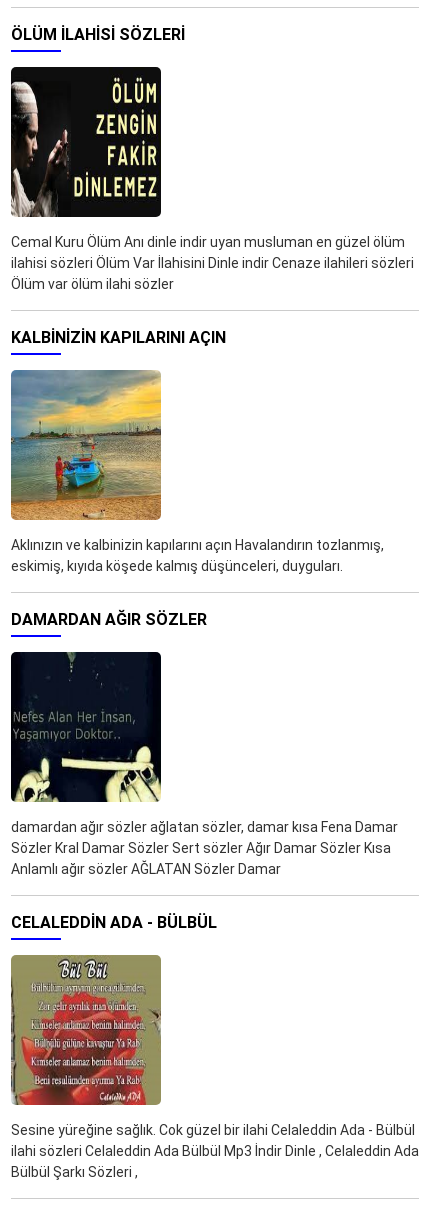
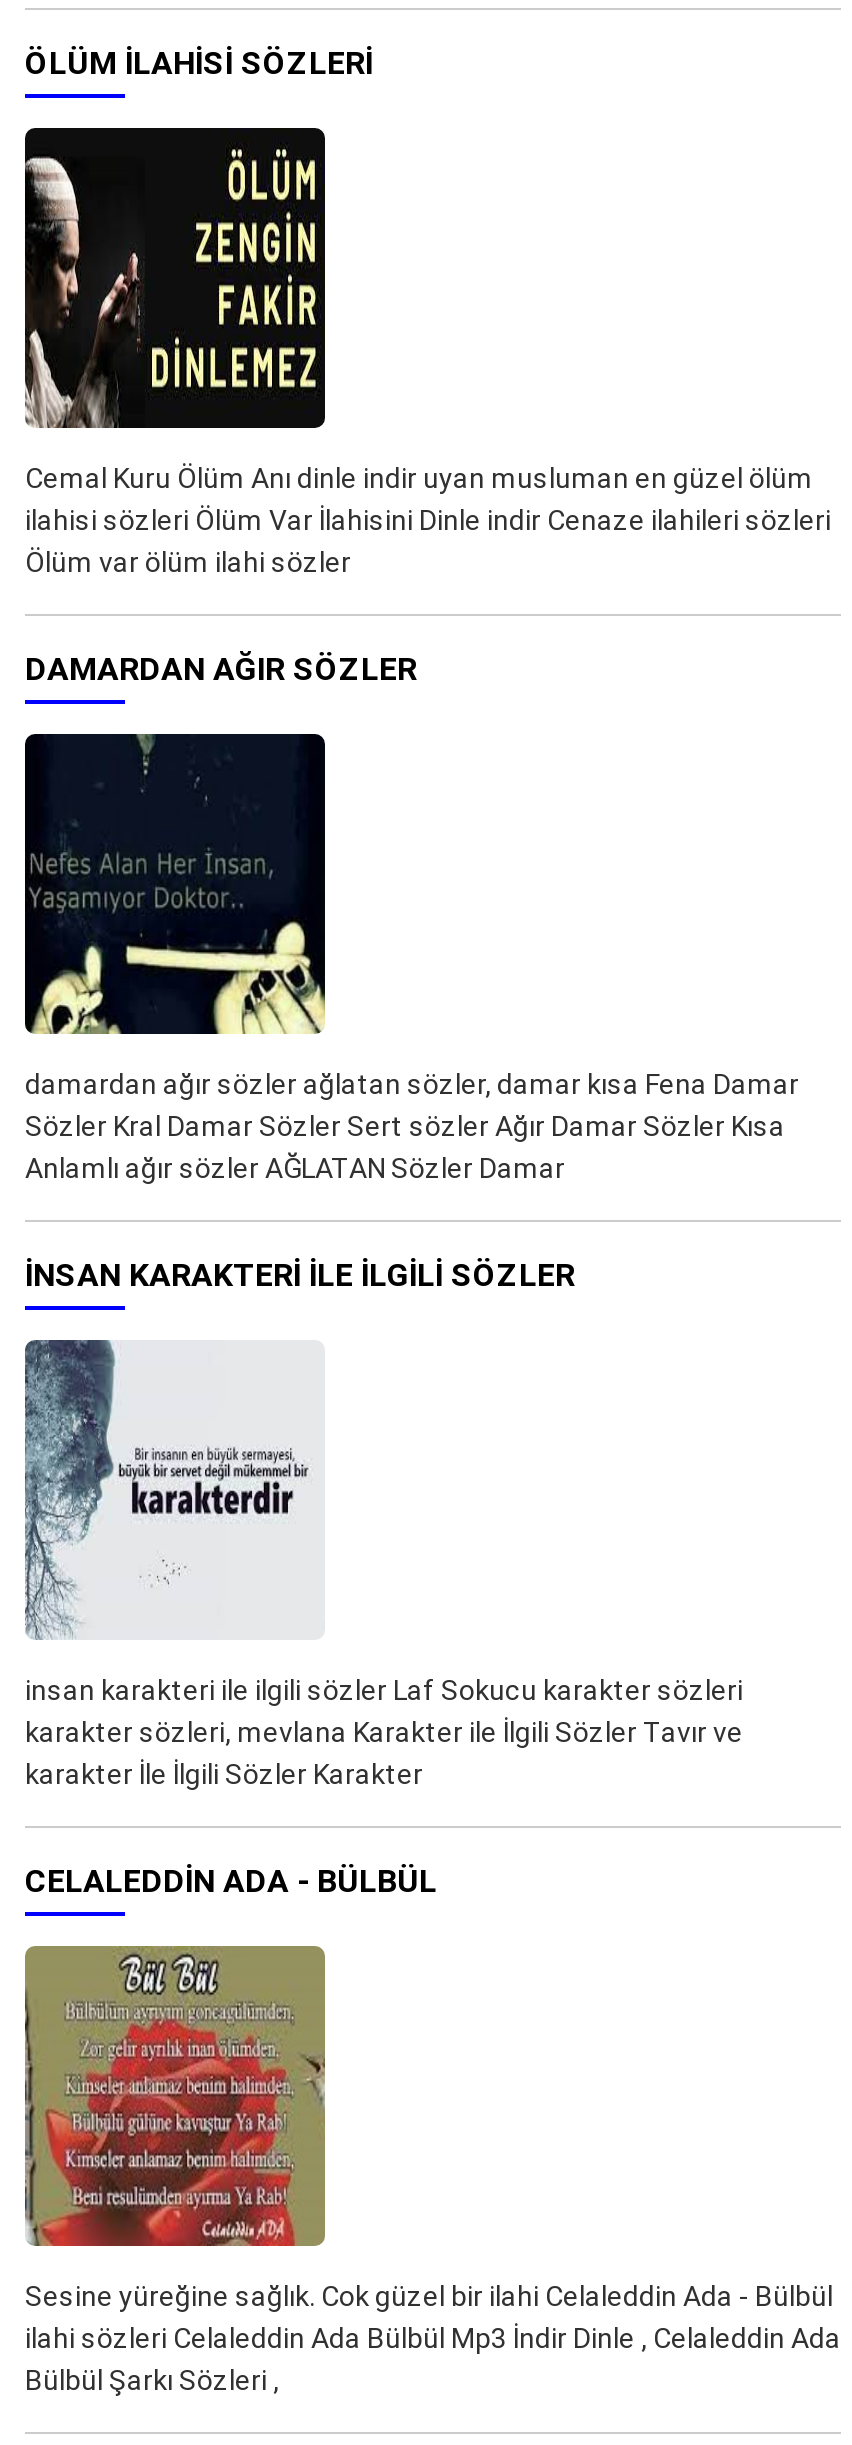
[11,328,226,347] KALBINIZIN KAPILARINI AÇIN -> none
[10,369,384,574] [image] | Aklınızın ve kalbinizin kapılarını açın Havalandırın tozlanmış, | eskimiş, kıyıda köşede kalmış düşünceleri, duyguları. -> none
moved [11,610,398,877] -> [25,651,799,1185]: [image] | DAMARDAN AĞIR SÖZLER | damardan ağır sözler ağlatan sözler, damar kısa Fena Damar | Sözler Kral Damar Sözler Sert sözler Ağır Damar Sözler Kısa | Anlamlı ağır sözler AĞLATAN Sözler Damar
none -> [25,1257,575,1295] INSAN KARAKTERI ILE ILGILI SÖZLER
none -> [25,1340,743,1791] [image] | insan karakteri ile ilgili sözler Laf Sokucu karakter sözleri | karakter sözleri, mevlana Karakter ile İlgili Sözler Tavır ve | karakter İle İlgili Sözler Karakter

